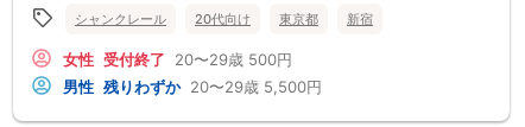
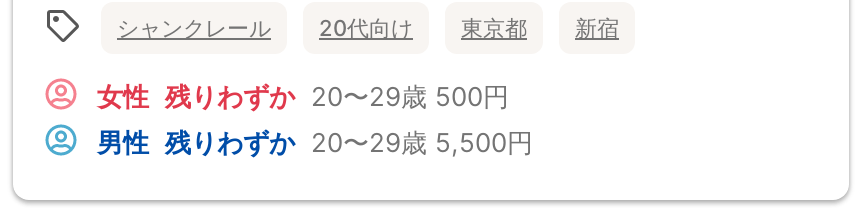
[63,49,292,68] 女性 受付終了 20〜29歳 500円 -> [97,79,509,111] 女性 残りわずか 20〜29歳 500円

